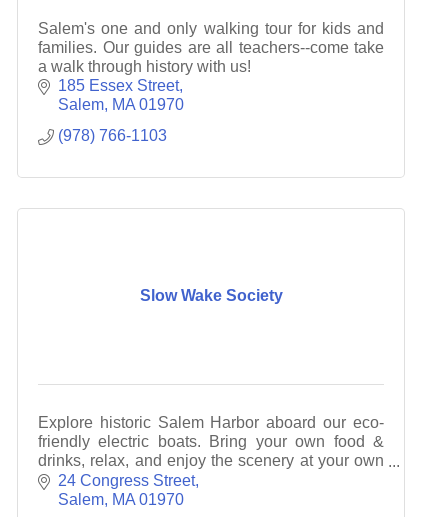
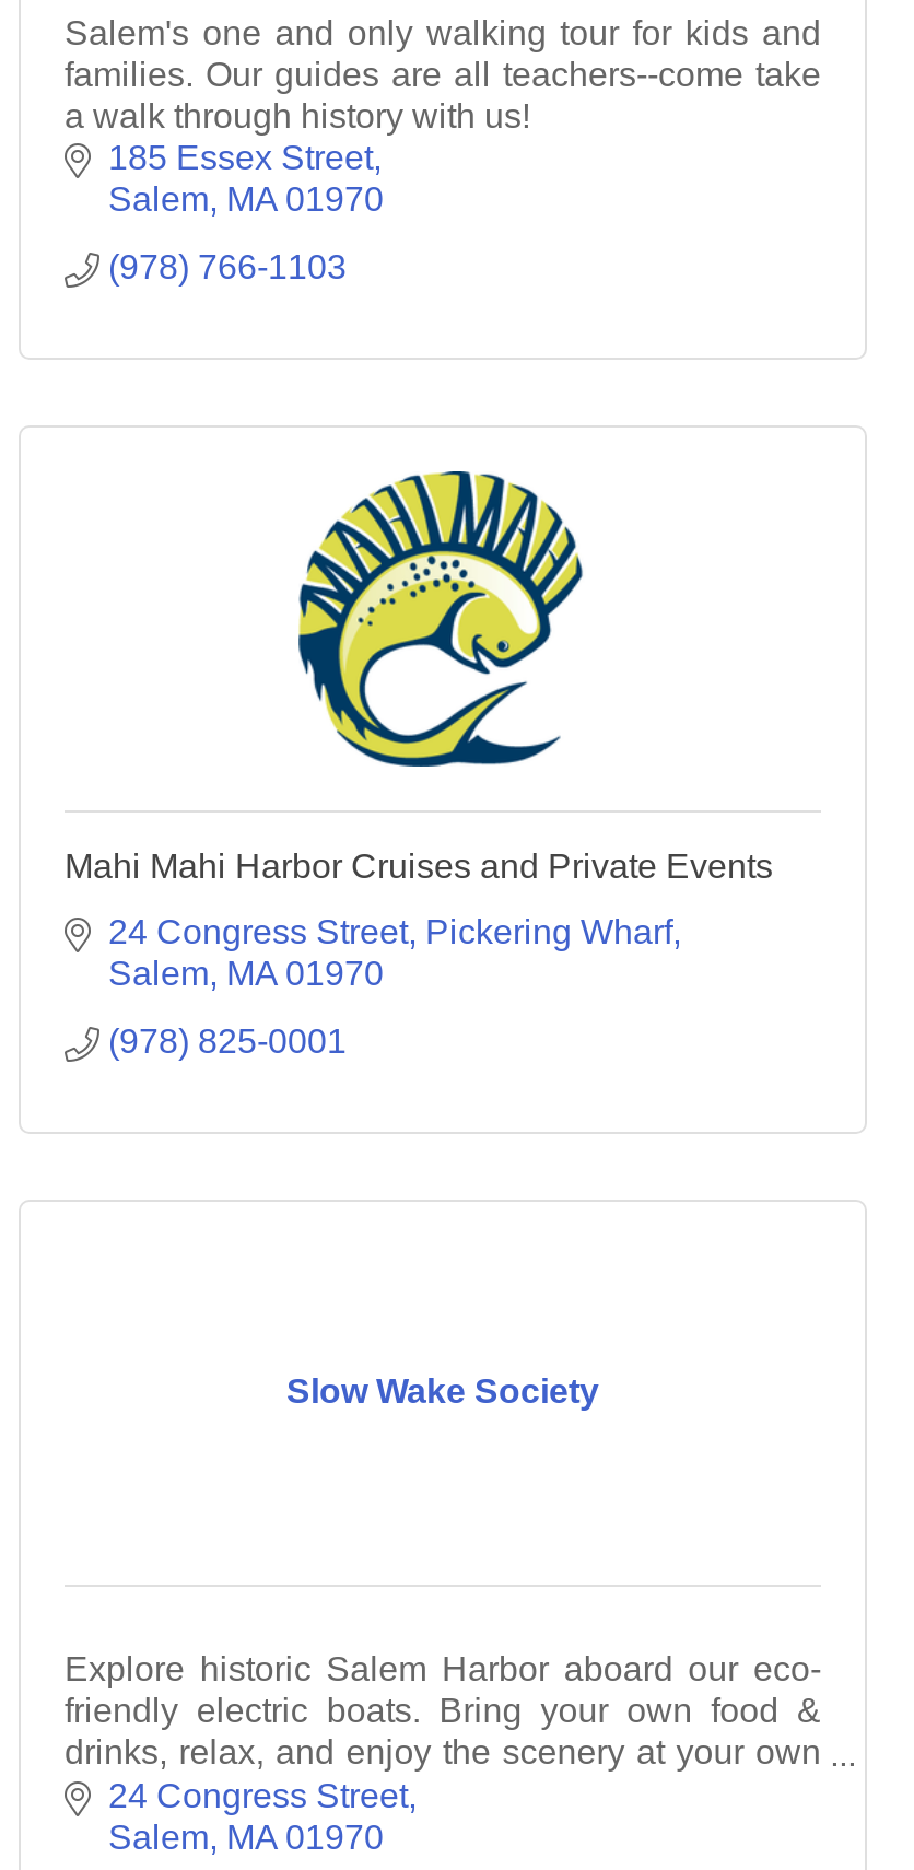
none -> [65,469,773,1060] [image] | Mahi Mahi Harbor Cruises and Private Events | 24 Congress Street Pickering Wharf | Salem MA 01970 | (978) 825-0001

